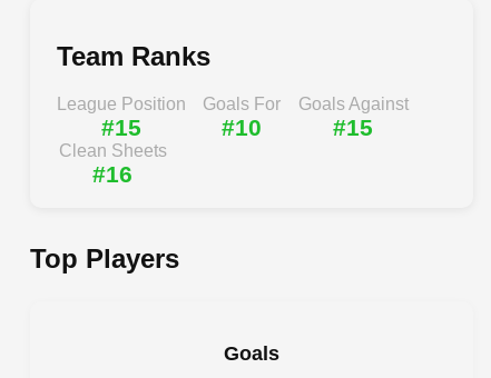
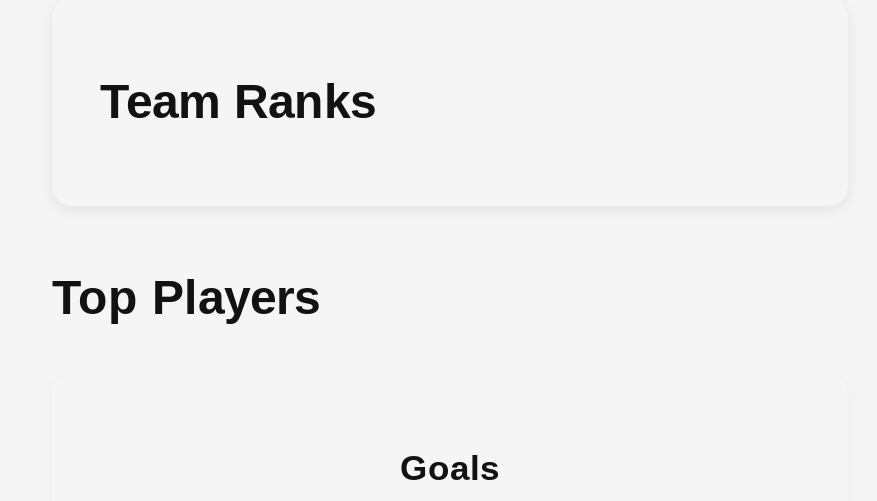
[57,95,186,140] League Position | #15 -> none
[58,95,408,187] Goals Against | #15 | Clean Sheets | #16 -> none
[203,95,281,140] Goals For | #10 -> none

